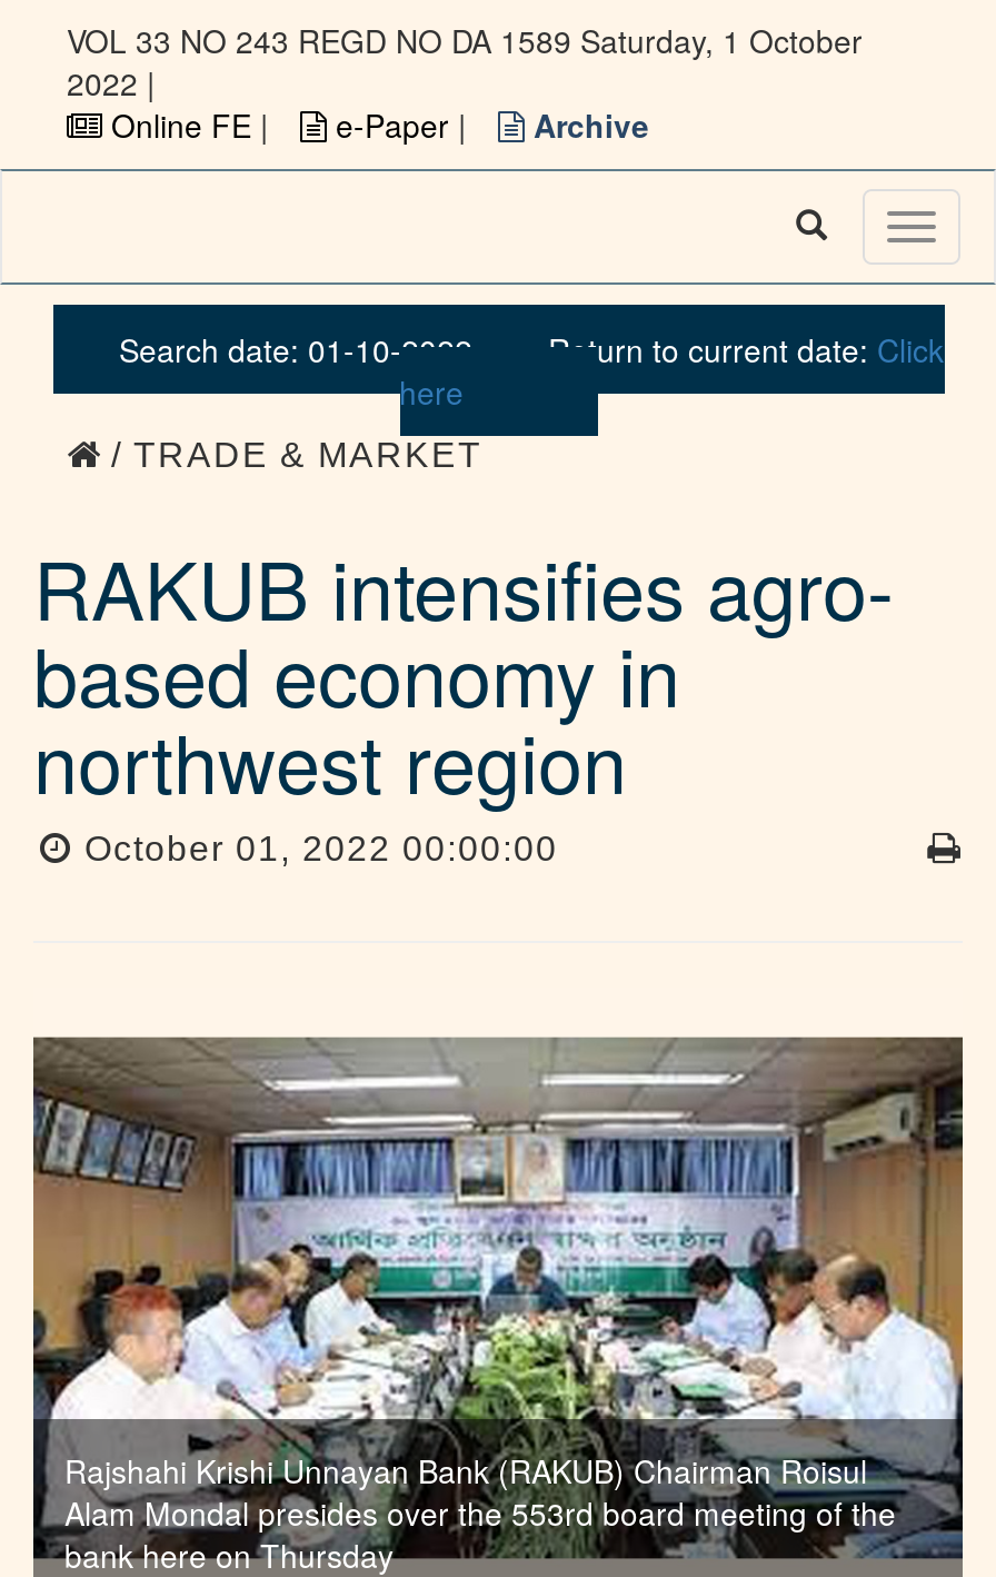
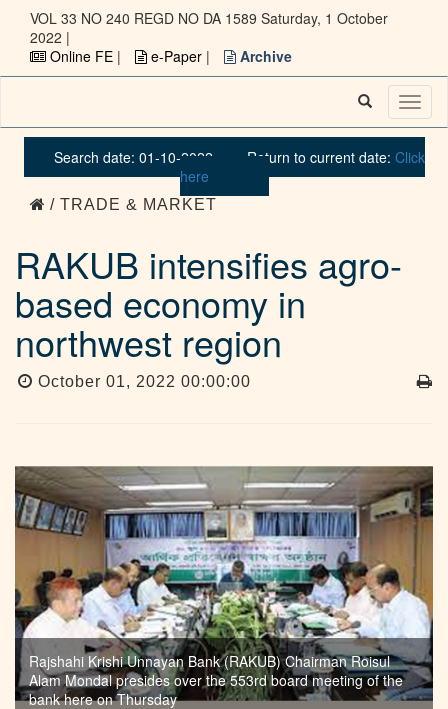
[67,18,863,62] VOL 33 NO 243 REGD NO DA 1589 Saturday, 1 October -> [30,8,388,28] VOL 33 NO 240 REGD NO DA 1589 Saturday, 1 October

